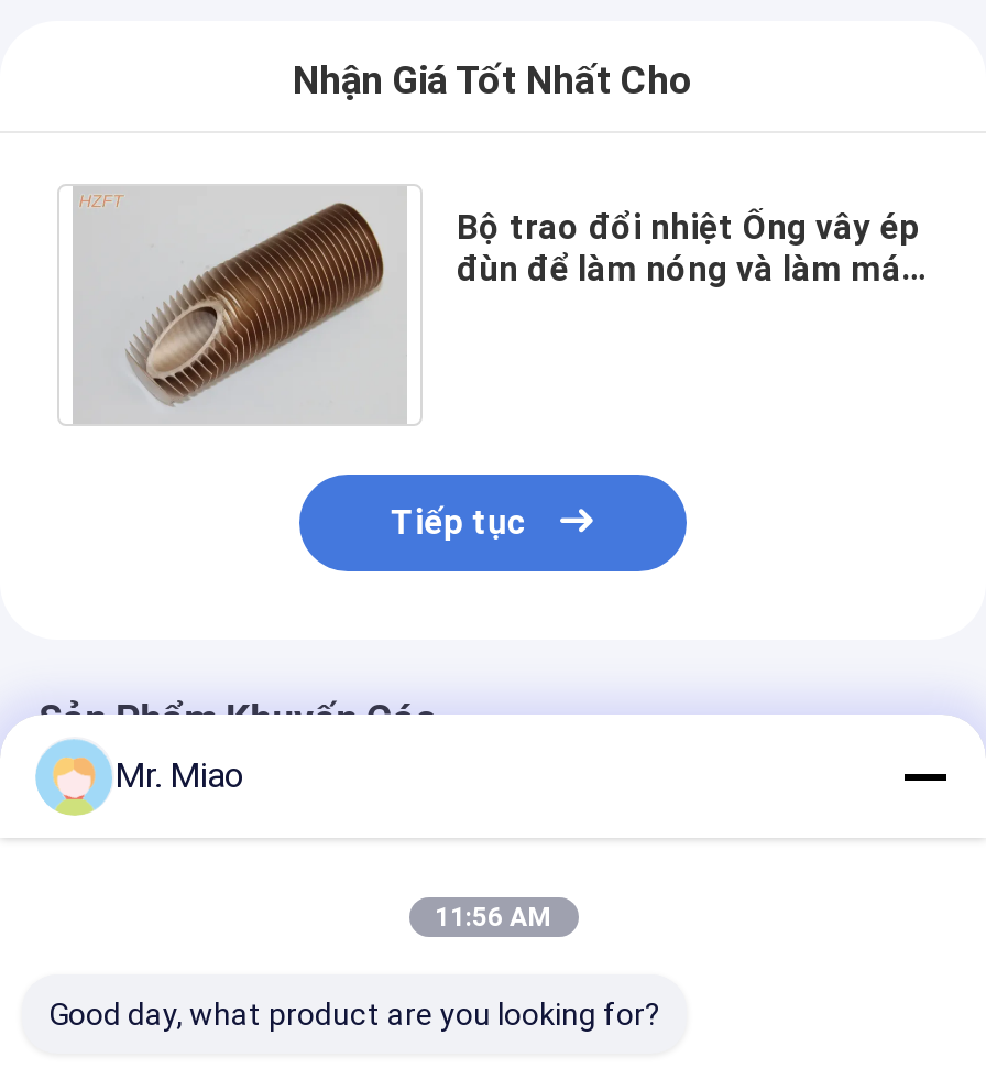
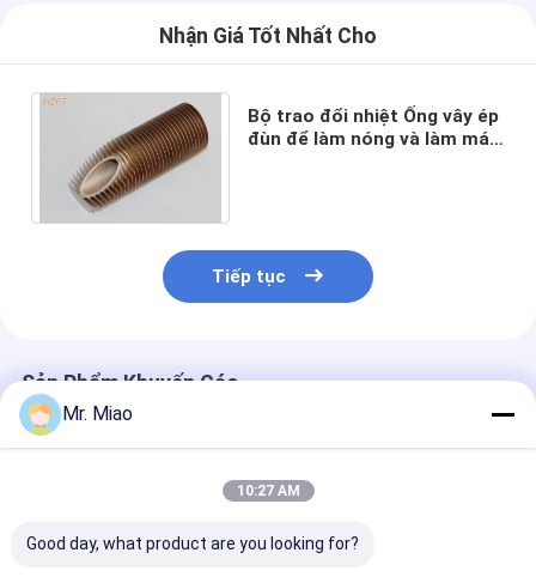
[435,902,551,933] 11:56 AM -> [236,482,300,499] 10:27 AM

